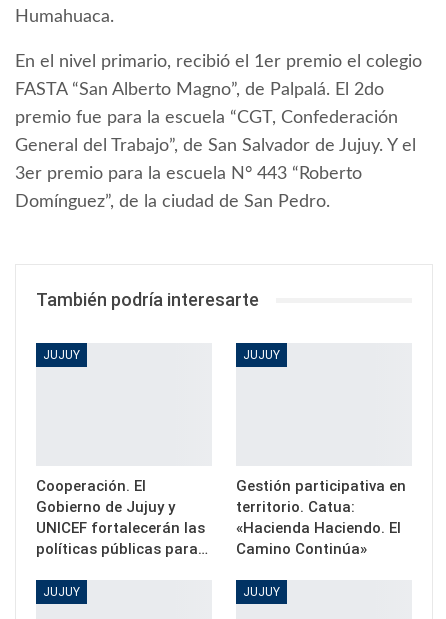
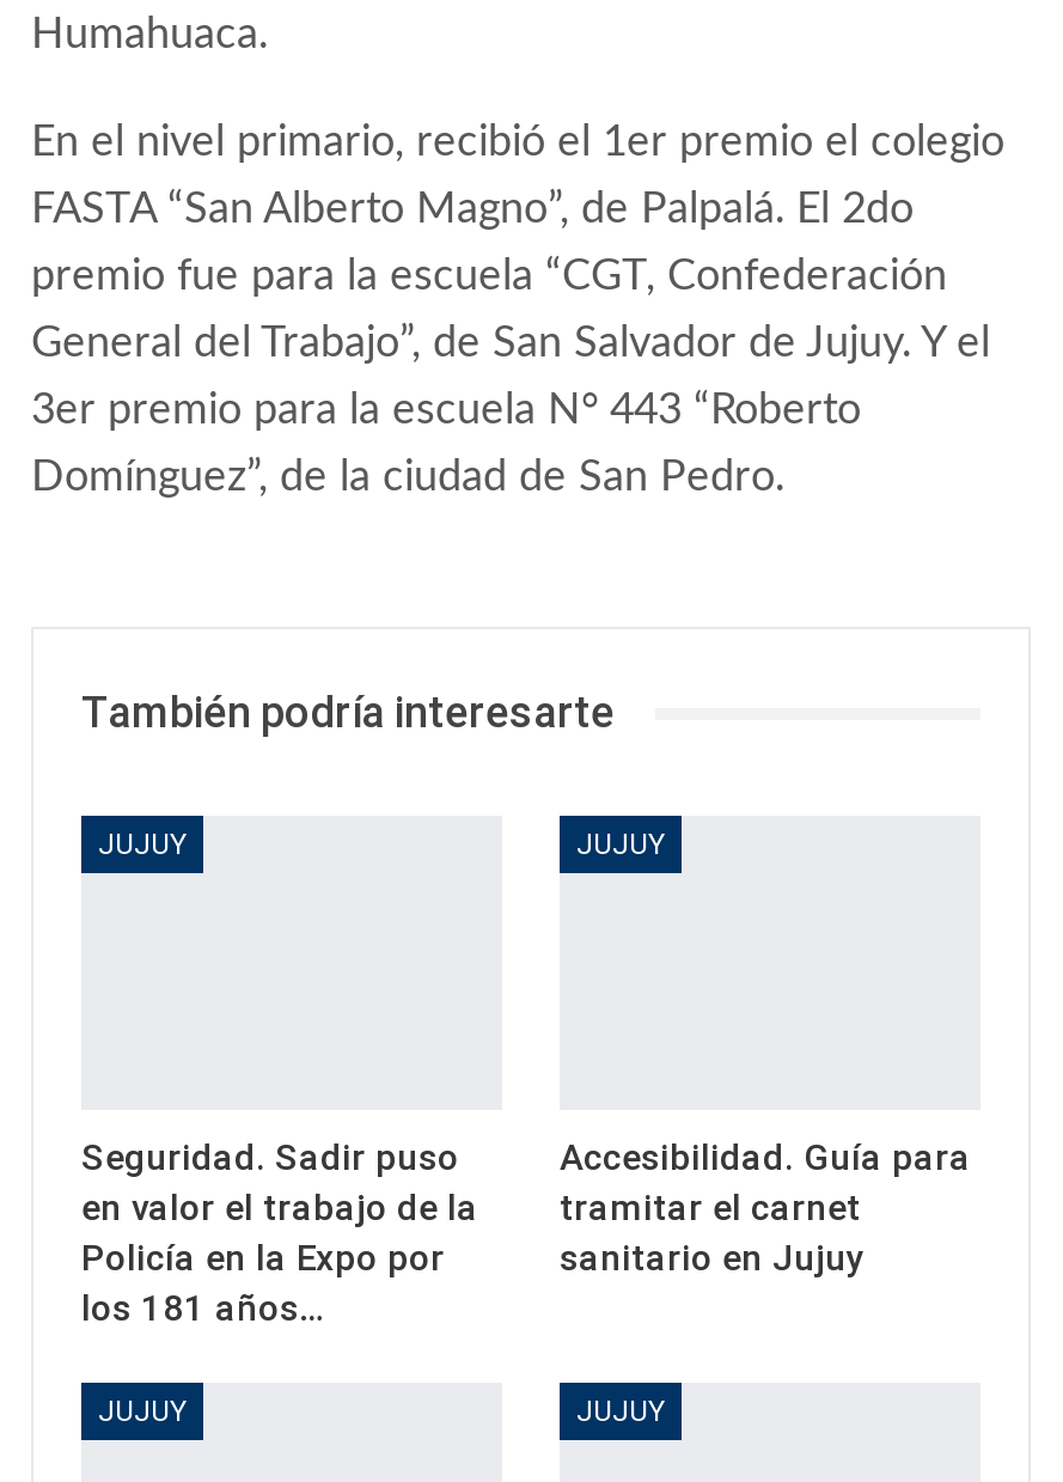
[36,477,208,558] Cooperación. El | Gobierno de Jujuy y | UNICEF fortalecerán las | políticas públicas para… -> [81,1138,478,1331] Seguridad. Sadir puso | en valor el trabajo de la | Policía en la Expo por | los 181 años…
[236,477,406,558] Gestión participativa en | territorio. Catua: | «Hacienda Haciendo. El | Camino Continúa» -> [560,1138,971,1281] Accesibilidad. Guía para | tramitar el carnet | sanitario en Jujuy

